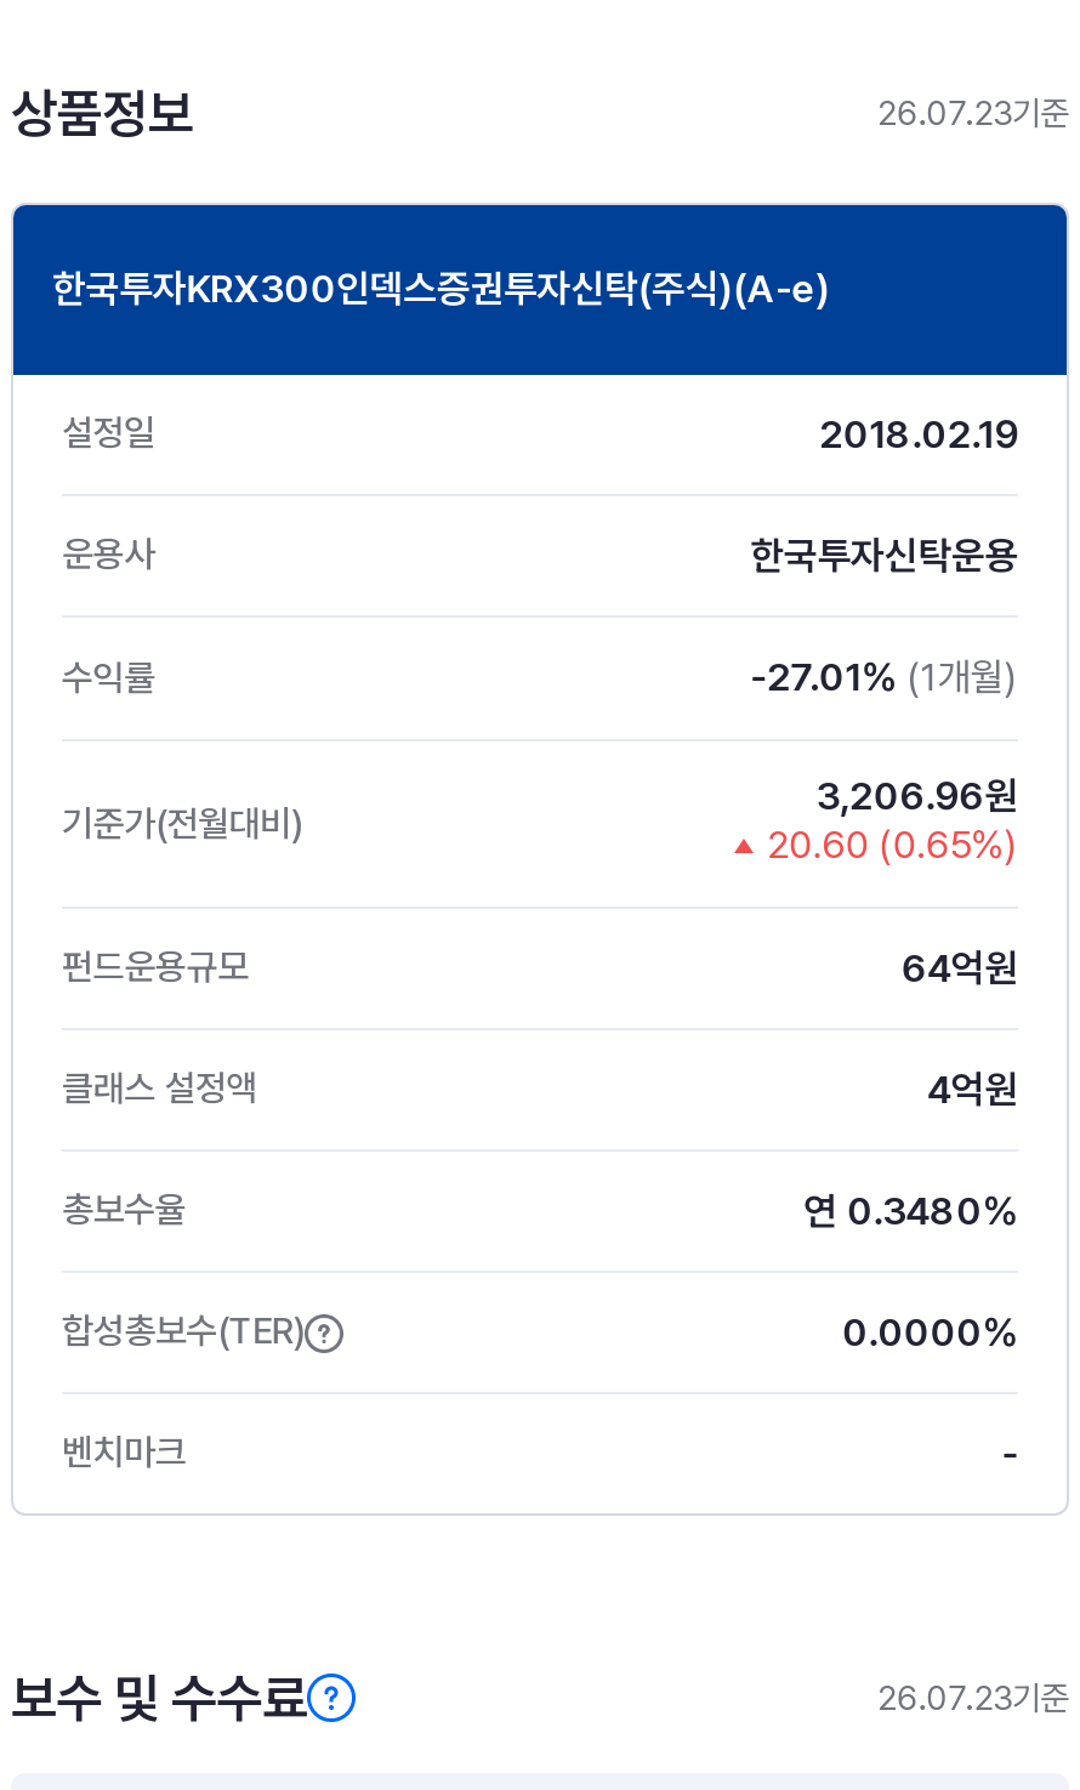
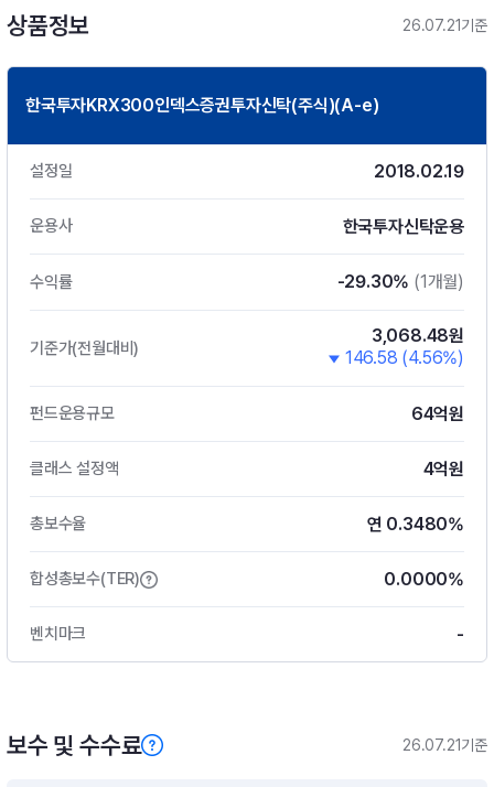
[877,93,1069,132] 26.07.23기준 -> [402,17,487,34] 26.07.21기준
[750,654,1018,700] -27.01% (1개월) -> [337,271,464,292] -29.30% (1개월)
[767,773,1018,868] 3,206.96원 | 20.60 (0.65%) -> [345,325,464,368] 3,068.48원 | 146.58 (4.56%)
[877,1677,1069,1716] 26.07.23기준 -> [402,736,487,753] 26.07.21기준

